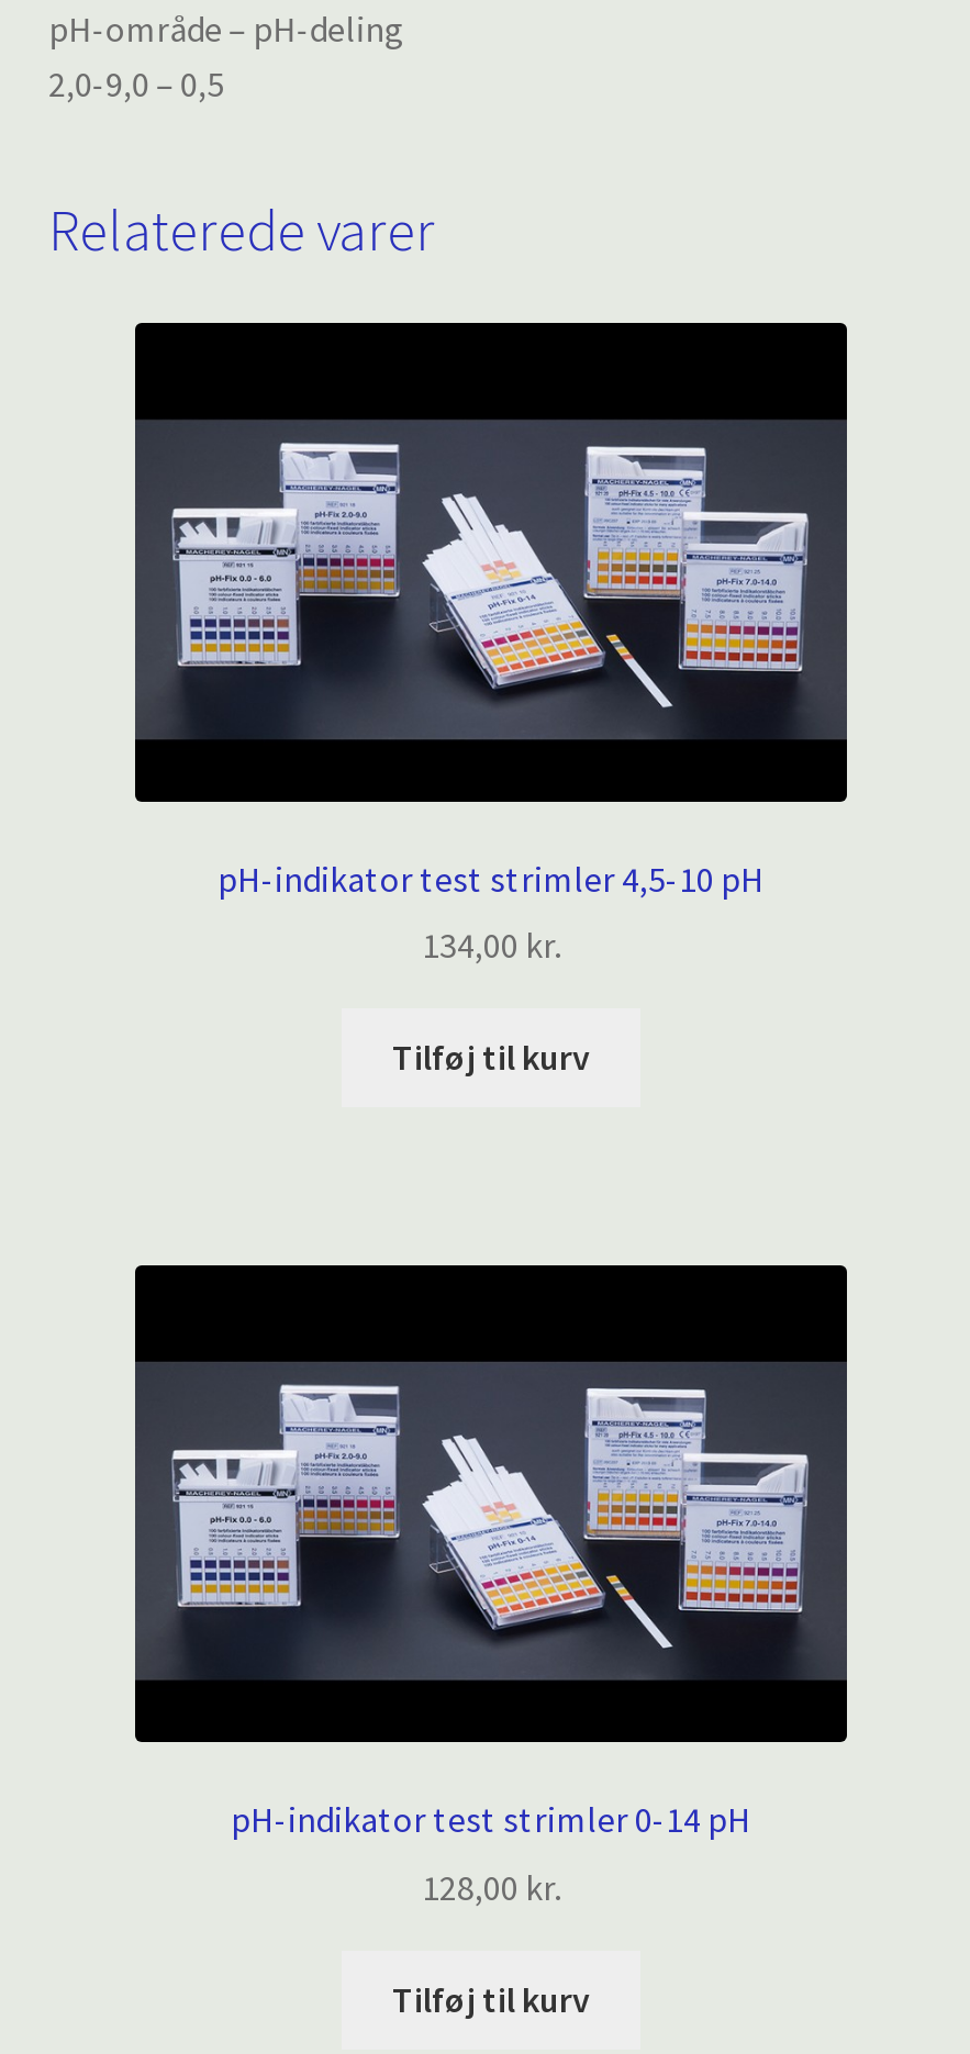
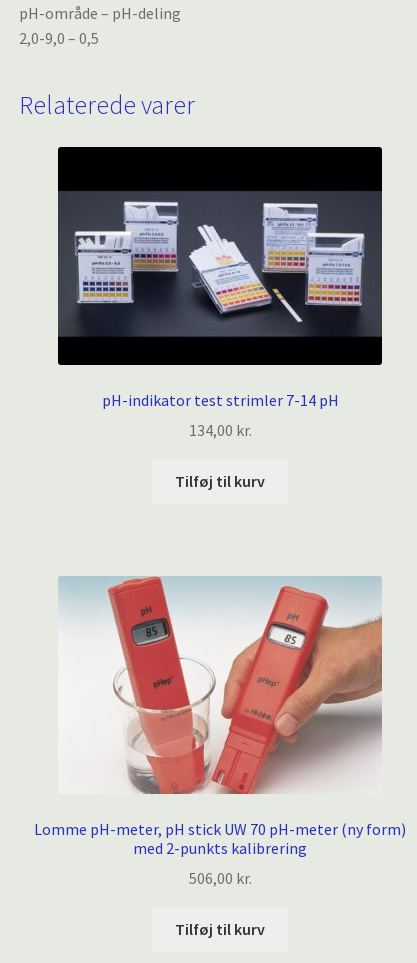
[218,856,765,900] pH-indikator test strimler 4,5-10 pH -> [101,390,338,410] pH-indikator test strimler 7-14 pH
[133,1263,849,1841] [image] | pH-indikator test strimler 0-14 pH -> [34,576,406,858] [image] | Lomme pH-meter, pH stick UW 70 pH-meter (ny form) | med 2-punkts kalibrering
[422,1865,560,1909] 128,00 kr. -> [188,868,251,888] 506,00 kr.

